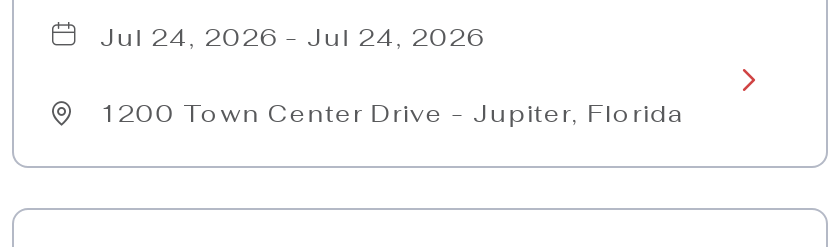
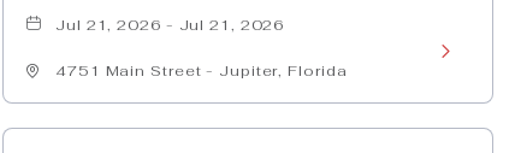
[100,21,485,53] Jul 24, 2026 - Jul 24, 2026 -> [55,15,284,34] Jul 21, 2026 - Jul 21, 2026
[100,97,686,129] 1200 Town Center Drive - Jupiter, Florida -> [55,61,347,80] 4751 Main Street - Jupiter, Florida

